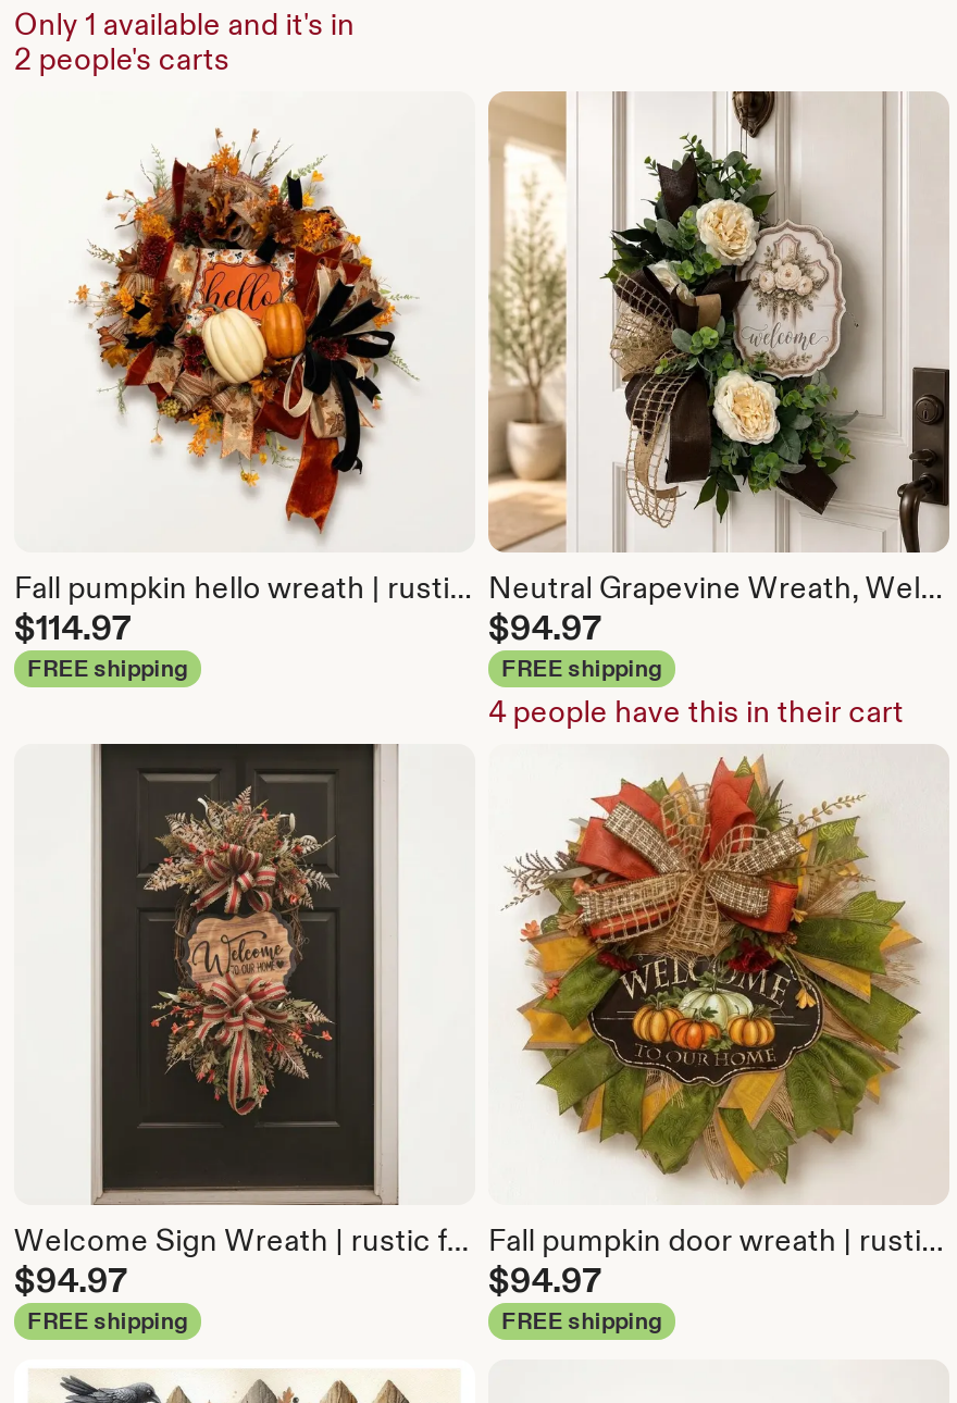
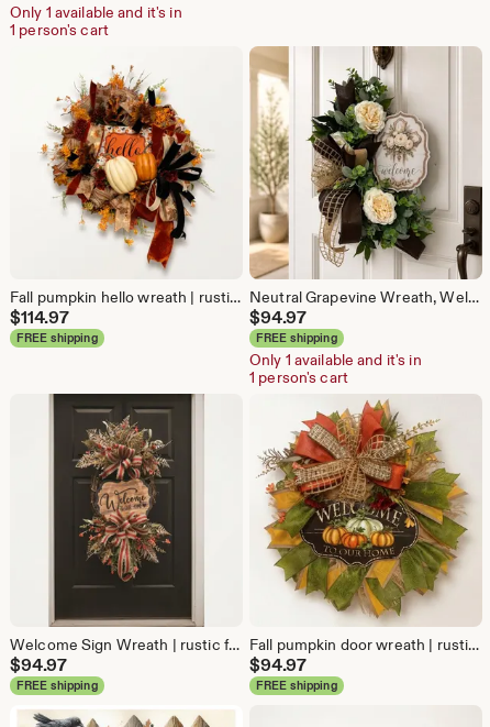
[14,39,230,78] 2 people's carts -> [10,20,109,40] 1 person's cart
[488,692,904,731] 4 people have this in their cart -> [249,350,421,387] Only 1 available and it's in | 1 person's cart

